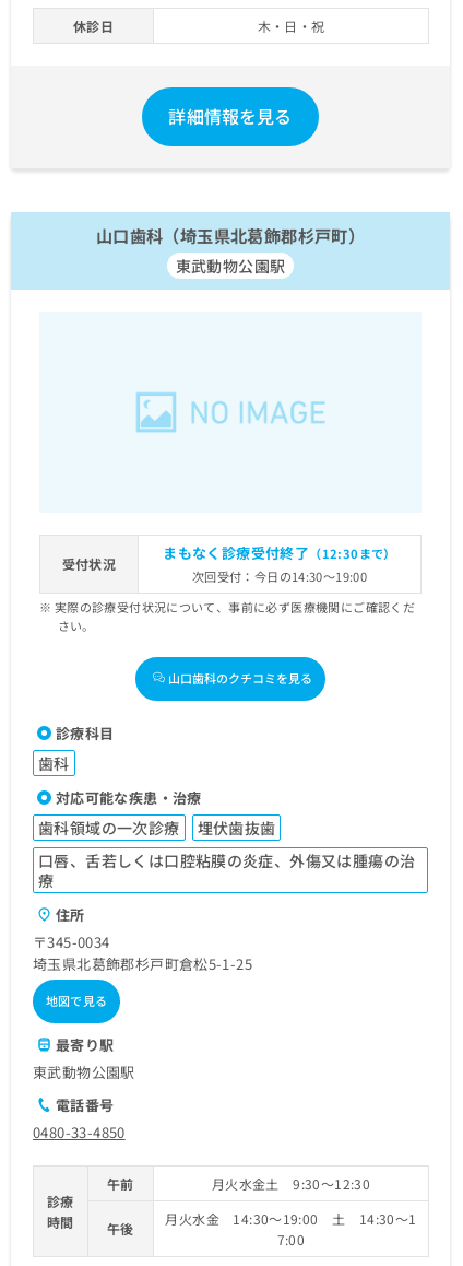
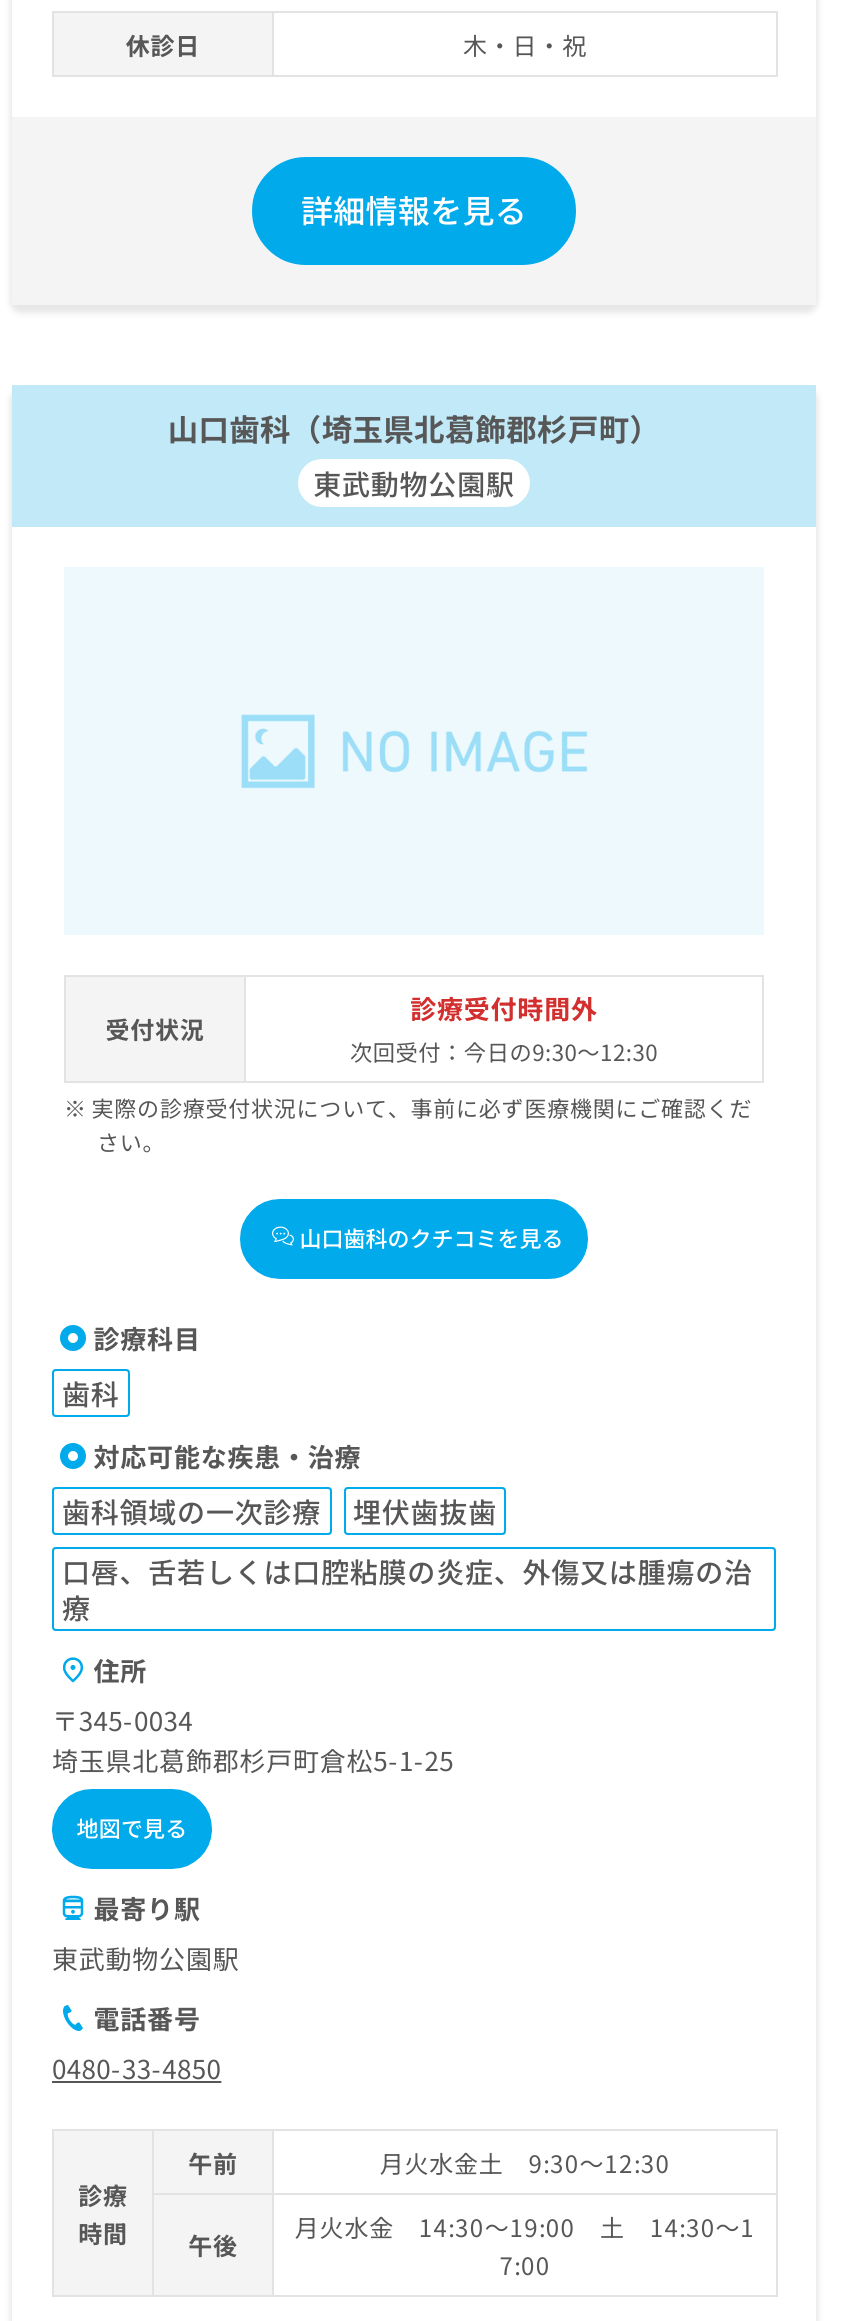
[163,542,396,584] まもなく診療受付終了（12:30まで） | 次回受付：今日の14:30～19:00 -> [350,988,658,1066] 診療受付時間外 | 次回受付：今日の9:30～12:30

